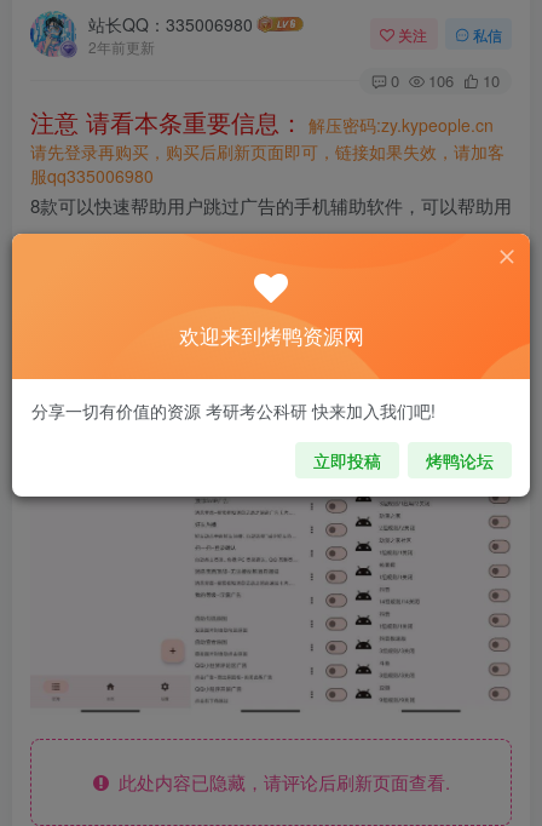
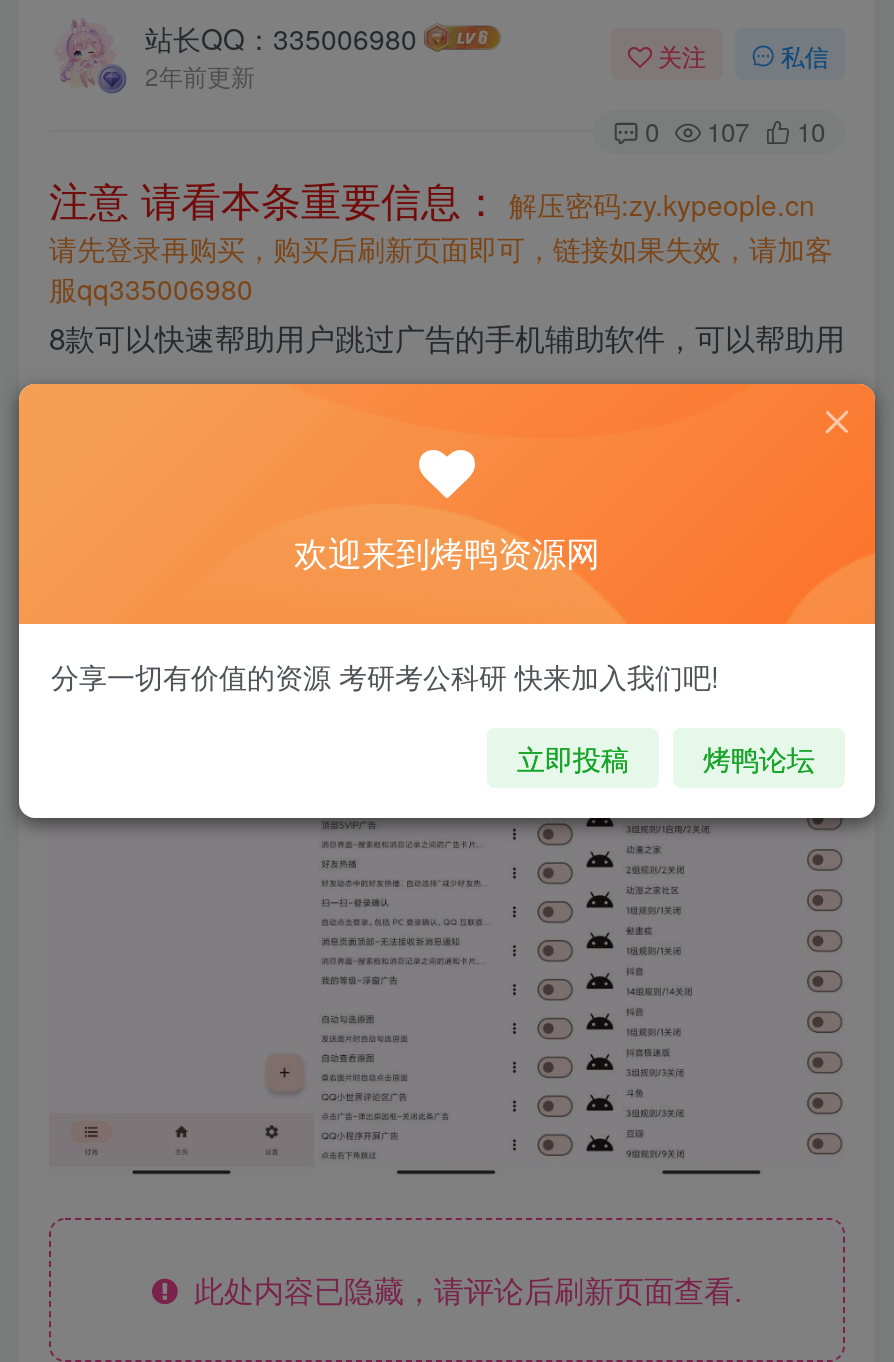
[29,11,76,56] [image] -> [49,18,123,88] [image]
[391,69,500,92] 0 106 10 -> [645,112,825,150] 0 107 10

